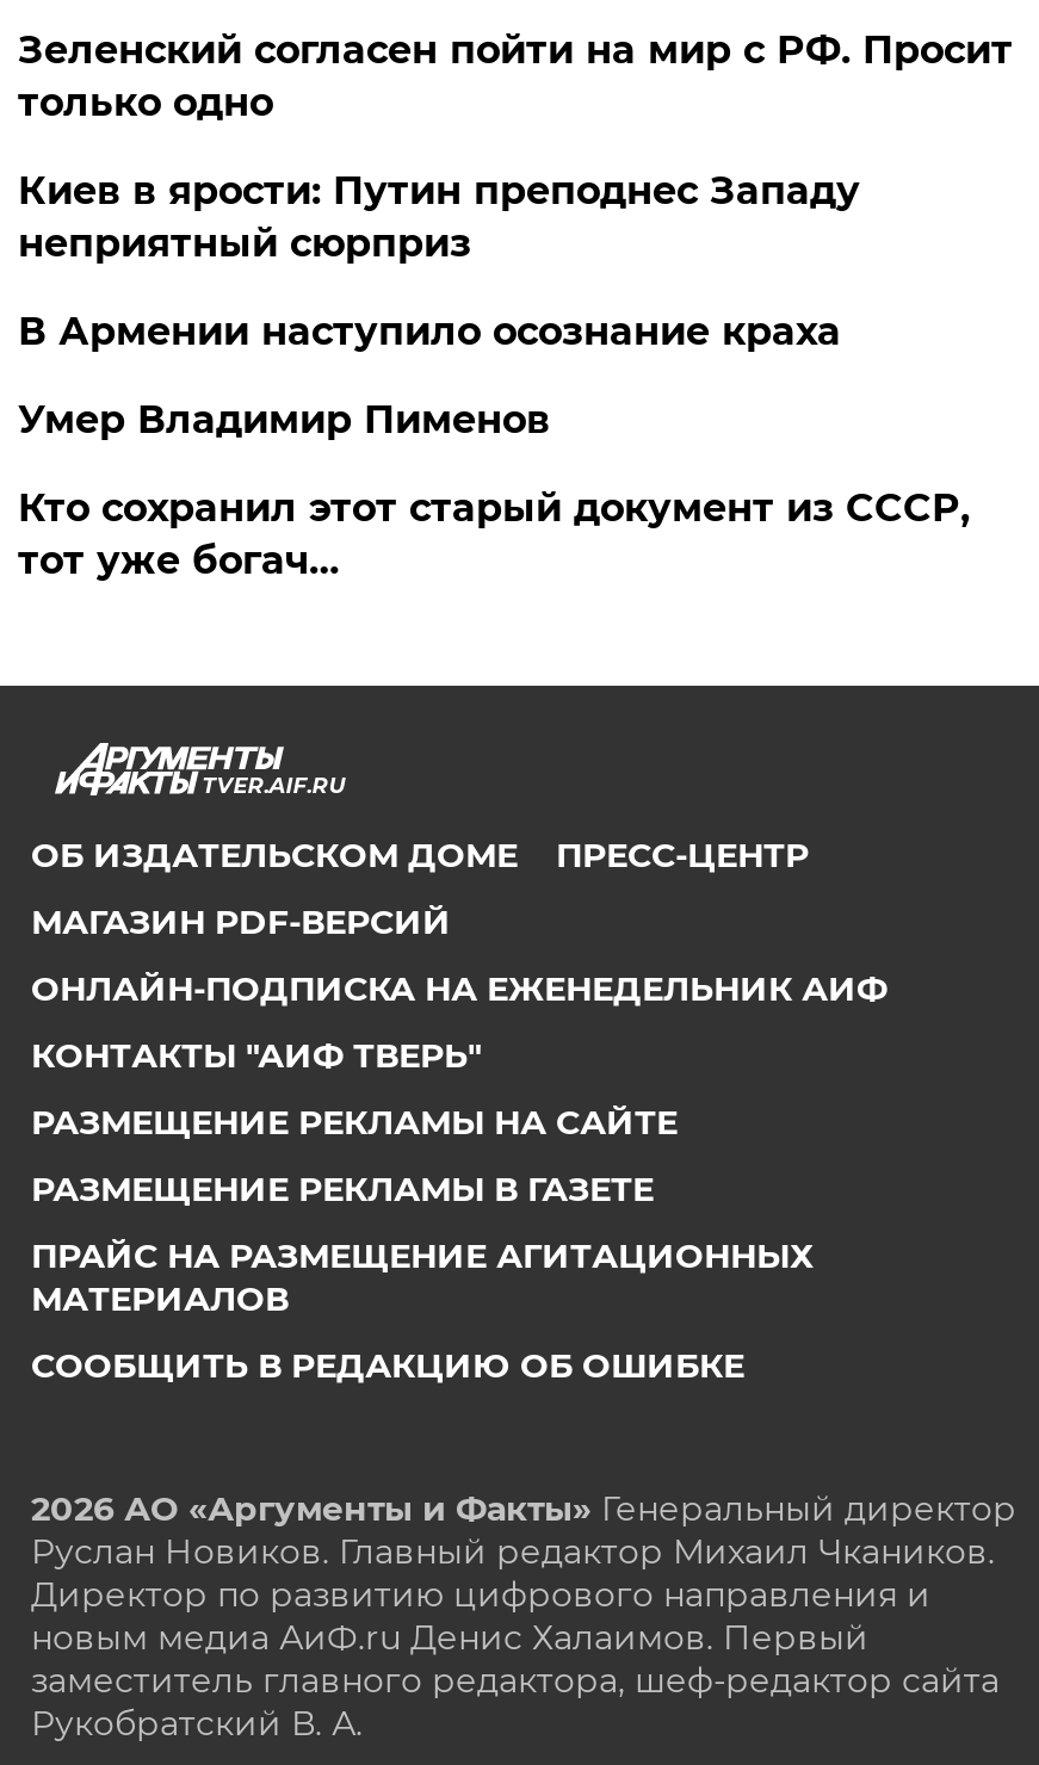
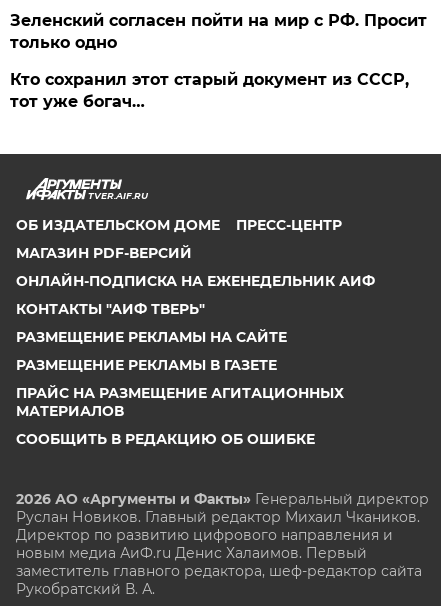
[18,167,860,442] Киев в ярости: Путин преподнес Западу | неприятный сюрприз | В Армении наступило осознание краха | Умер Владимир Пименов -> none

